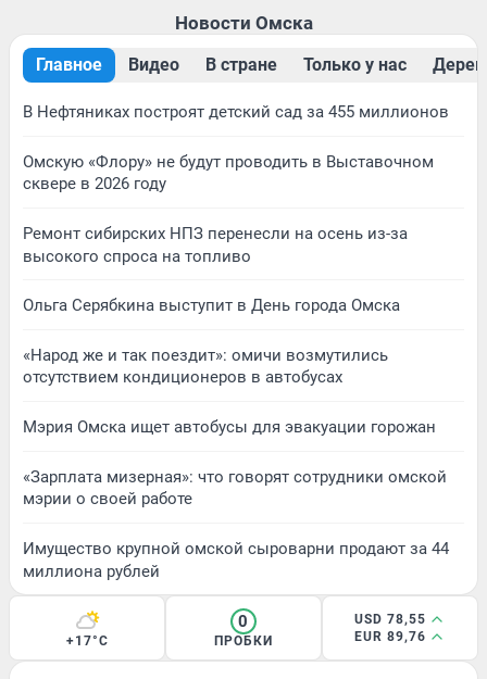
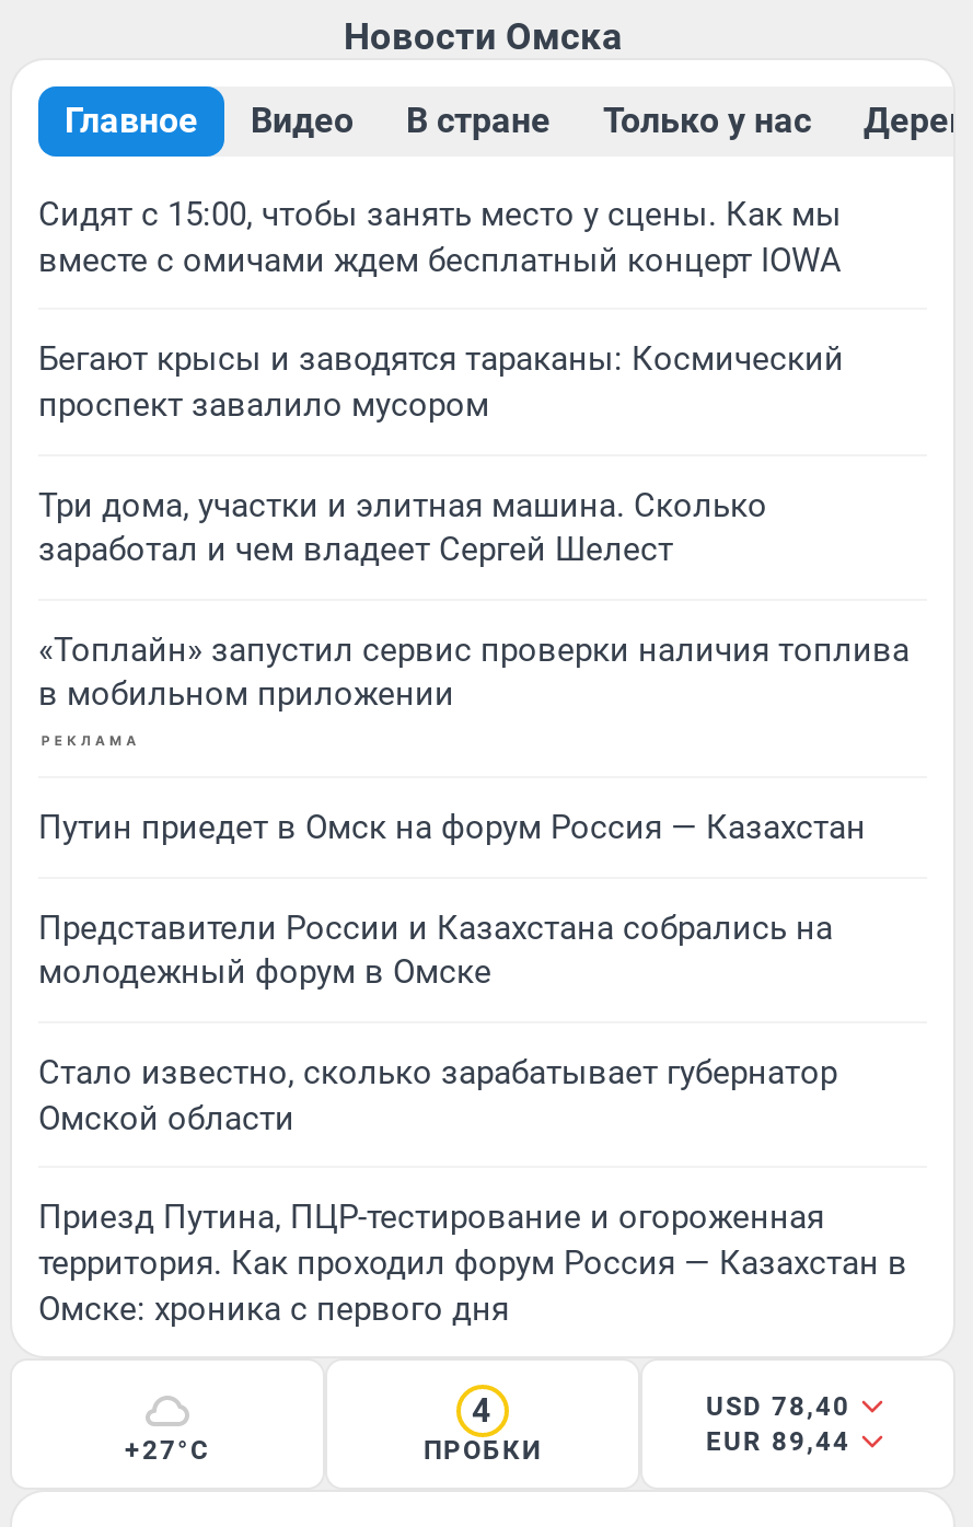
[23,102,449,121] В Нефтяниках построят детский сад за 455 миллионов -> [38,195,842,280] Сидят с 15:00, чтобы занять место у сцены. Как мы | вместе с омичами ждем бесплатный концерт IOWA
[23,151,434,193] Омскую «Флору» не будут проводить в Выставочном | сквере в 2026 году -> [38,340,844,425] Бегают крысы и заводятся тараканы: Космический | проспект завалило мусором
[23,223,408,265] Ремонт сибирских НПЗ перенесли на осень из-за | высокого спроса на топливо -> [38,485,767,570] Три дома, участки и элитная машина. Сколько | заработал и чем владеет Сергей Шелест
[23,295,400,315] Ольга Серябкина выступит в День города Омска -> [38,631,910,715] «Топлайн» запустил сервис проверки наличия топлива | в мобильном приложении
[23,345,388,387] «Народ же и так поездит»: омичи возмутились | отсутствием кондиционеров в автобусах -> [38,808,866,848] Путин приедет в Омск на форум Россия — Казахстан
[23,417,436,437] Мэрия Омска ищет автобусы для эвакуации горожан -> [38,908,833,993] Представители России и Казахстана собрались на | молодежный форум в Омске
[23,467,447,508] «Зарплата мизерная»: что говорят сотрудники омской | мэрии о своей работе -> [38,1053,837,1138] Стало известно, сколько зарабатывает губернатор | Омской области
[23,539,449,580] Имущество крупной омской сыроварни продают за 44 | миллиона рублей -> [38,1199,907,1328] Приезд Путина, ПЦР-тестирование и огороженная | территория. Как проходил форум Россия — Казахстан в | Омске: хроника с первого дня
[238,612,249,632] 0 -> [472,1392,494,1431] 4
[354,612,426,627] USD 78,55 -> [706,1392,850,1422] USD 78,40
[66,634,108,649] +17°C -> [125,1435,210,1466] +27°C
[354,629,426,645] EUR 89,76 -> [706,1427,850,1457] EUR 89,44

